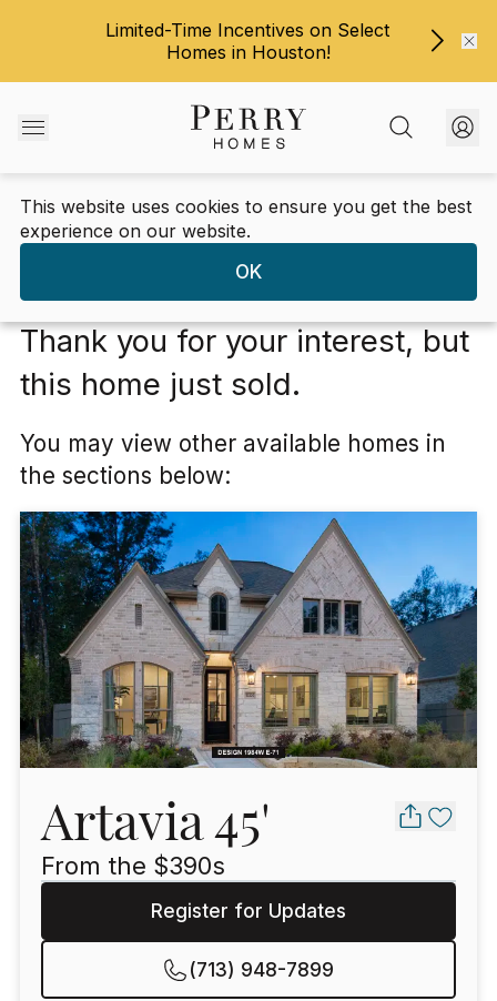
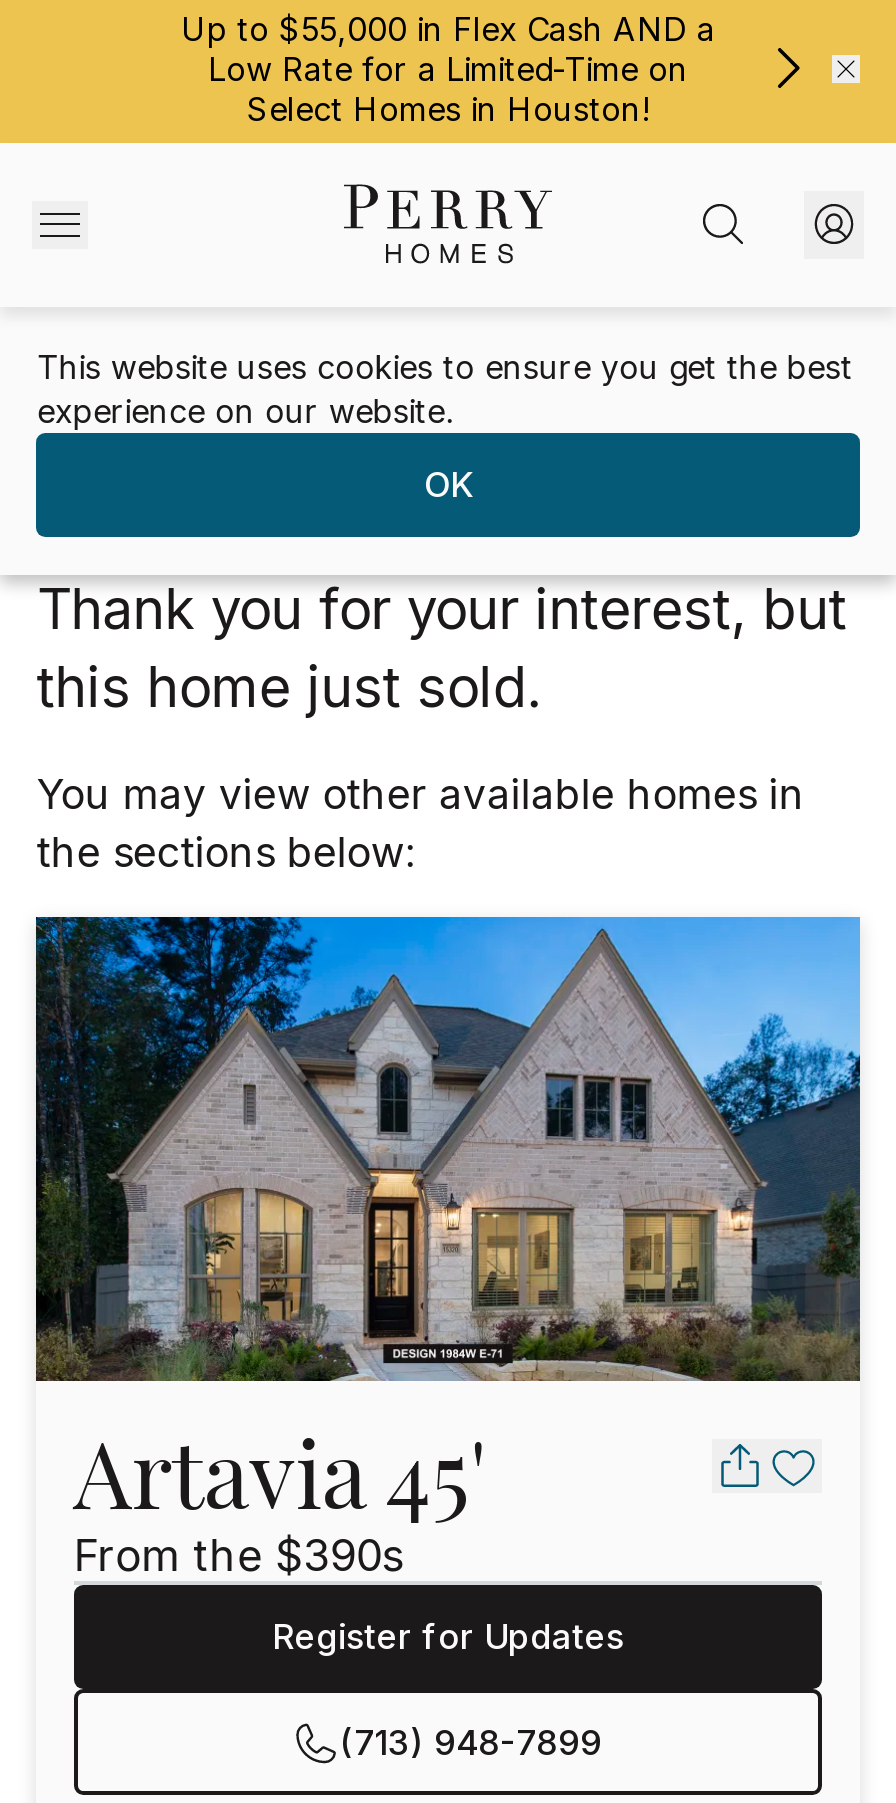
[106,19,391,63] Limited-Time Incentives on Select | Homes in Houston! -> [181,9,715,129] Up to $55,000 in Flex Cash AND a | Low Rate for a Limited-Time on | Select Homes in Houston!

